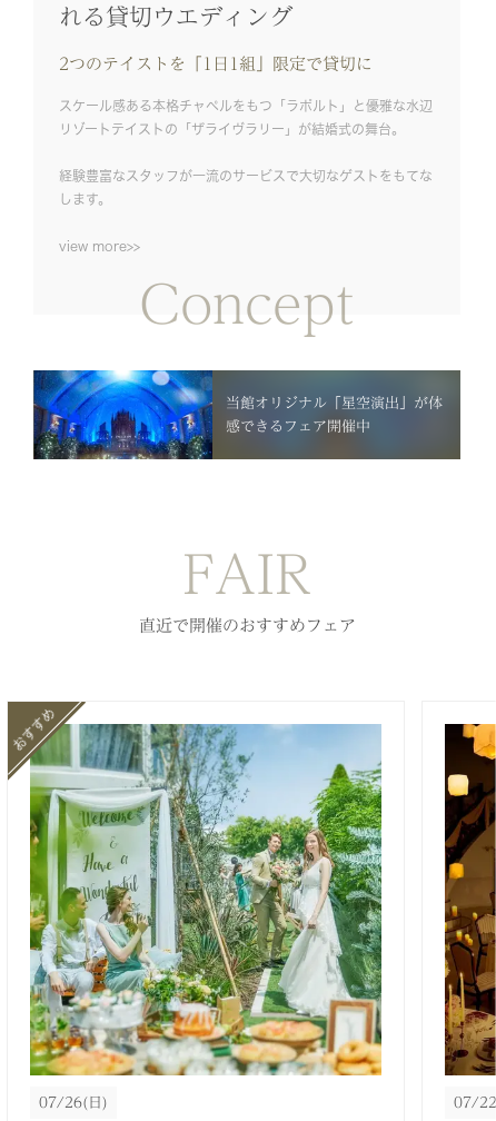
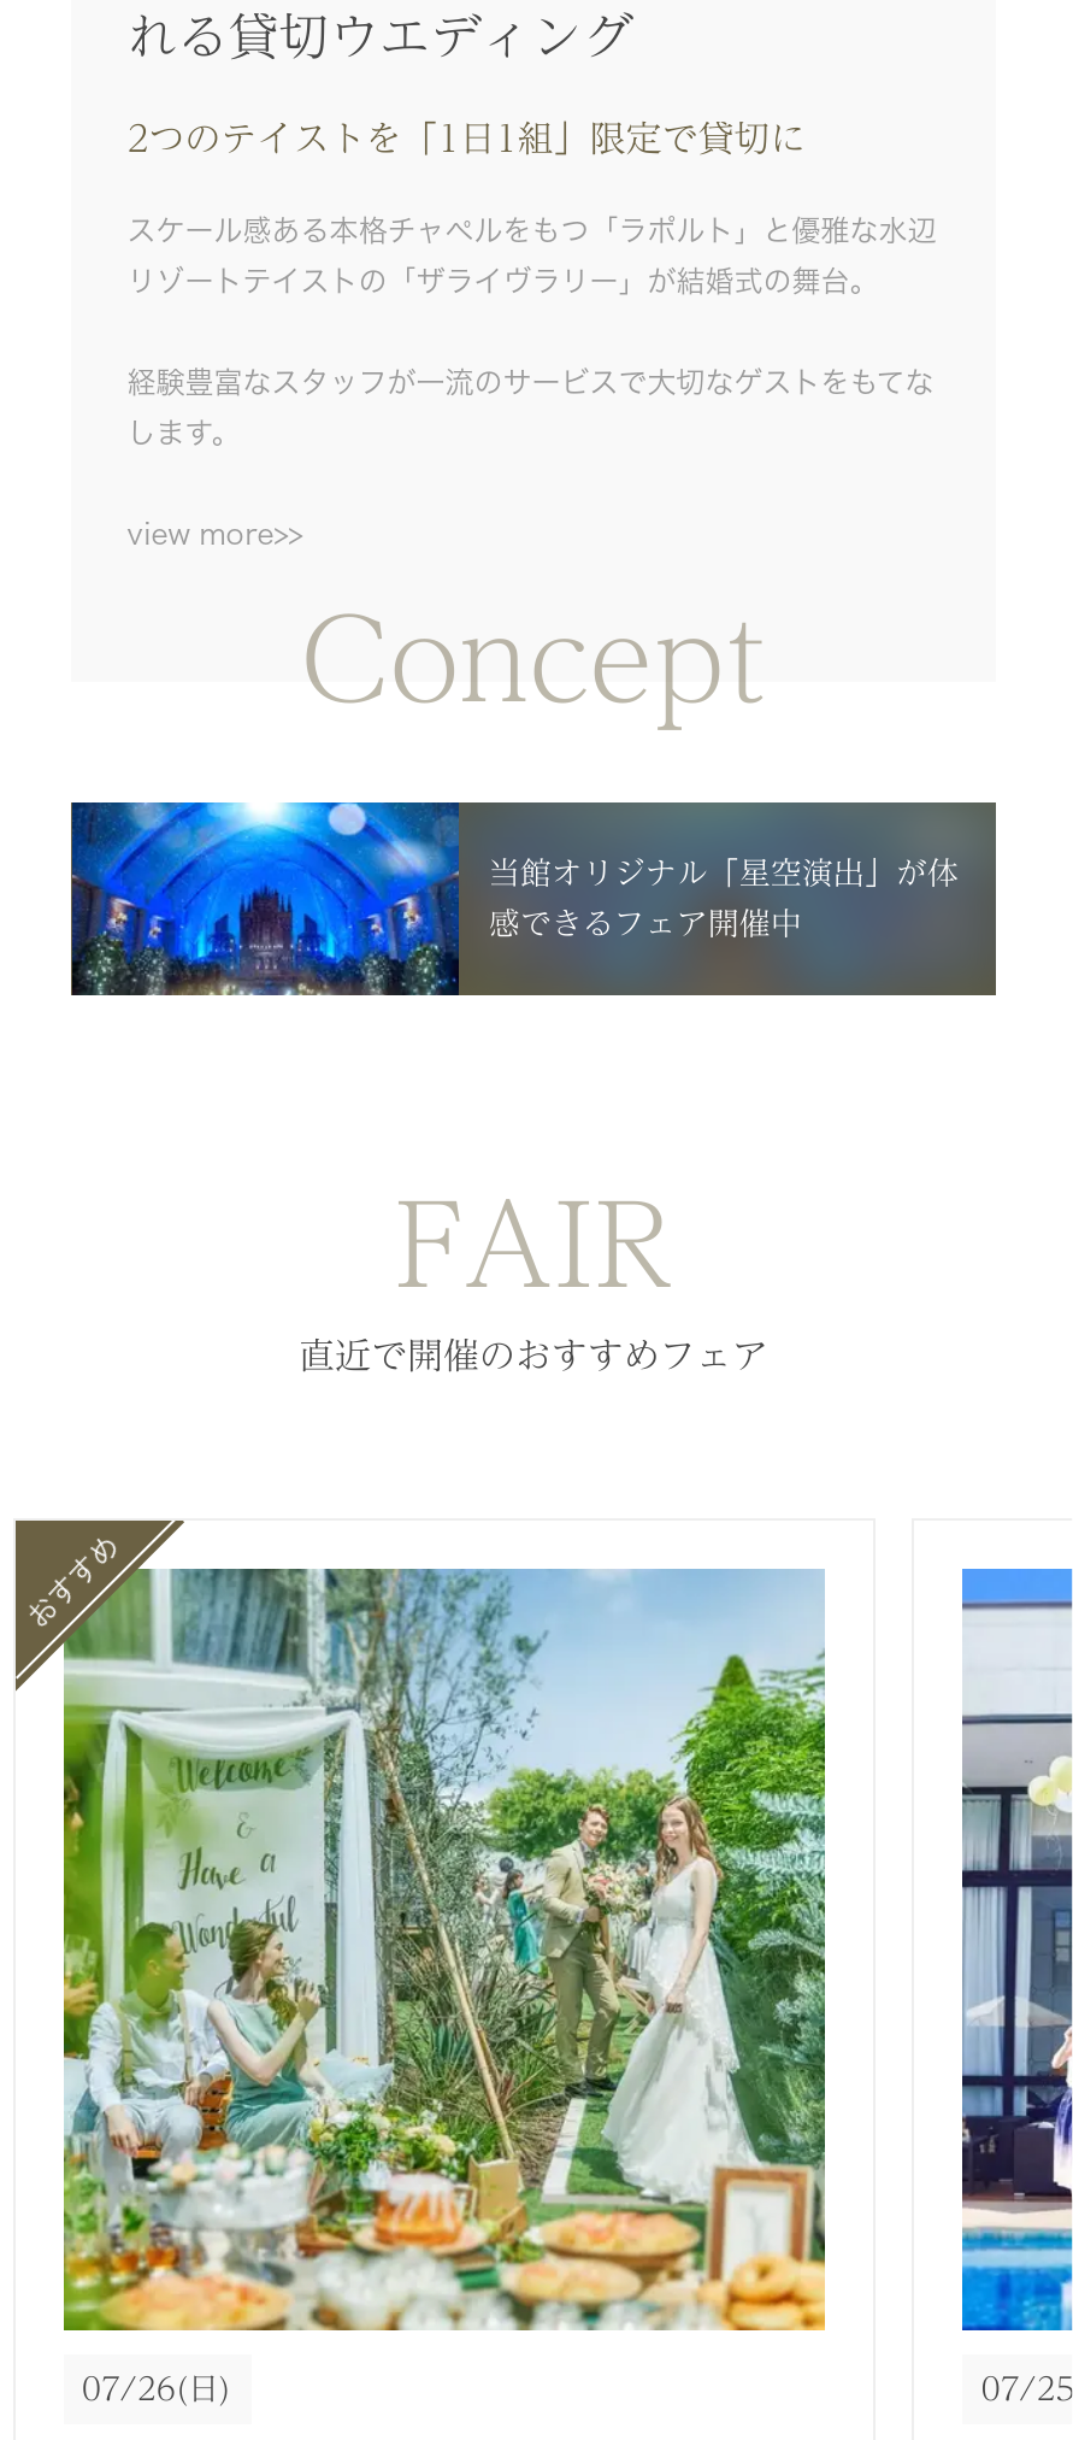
[444,723,496,1110] [image] | 07/22 -> [960,1566,1073,2406] [image] | 07/25

